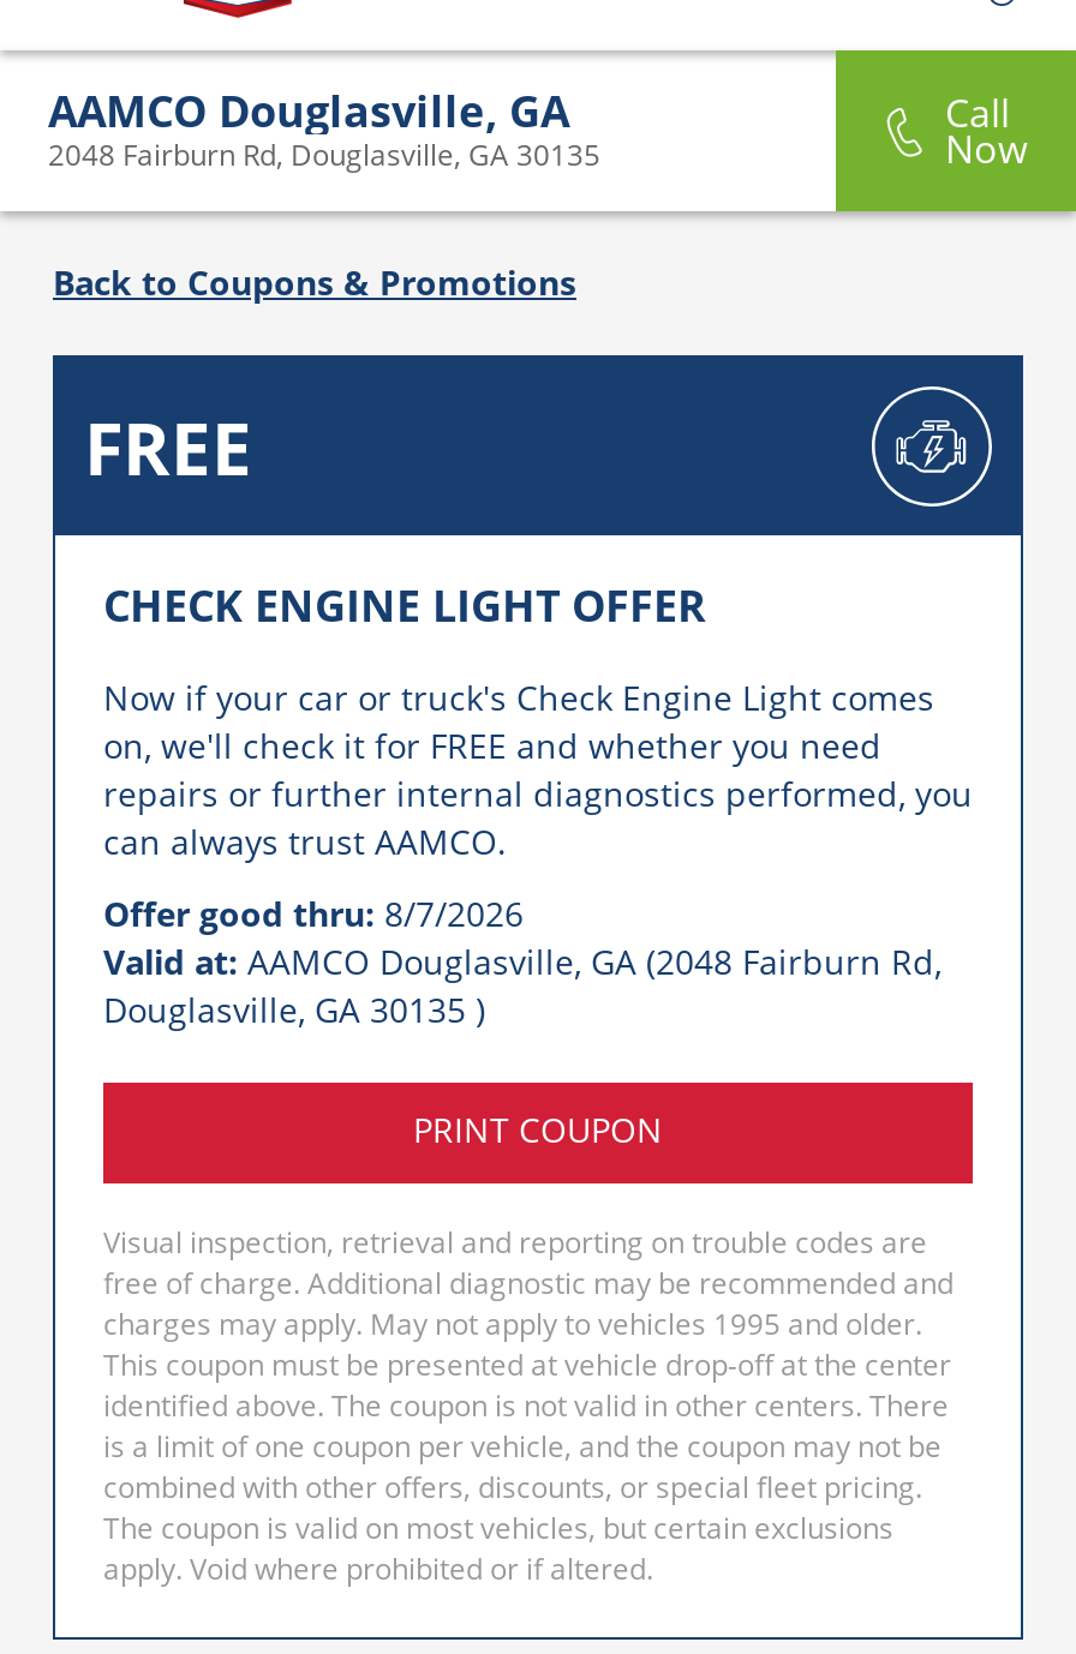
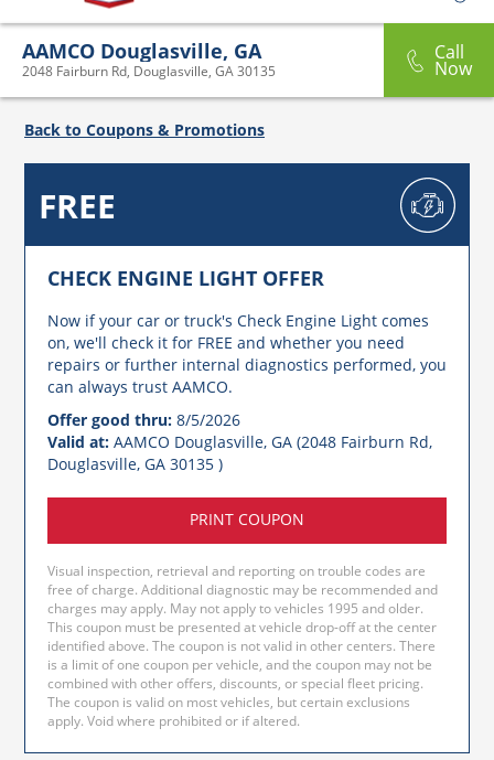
[103,891,524,936] Offer good thru: 8/7/2026 -> [47,409,240,430] Offer good thru: 8/5/2026

